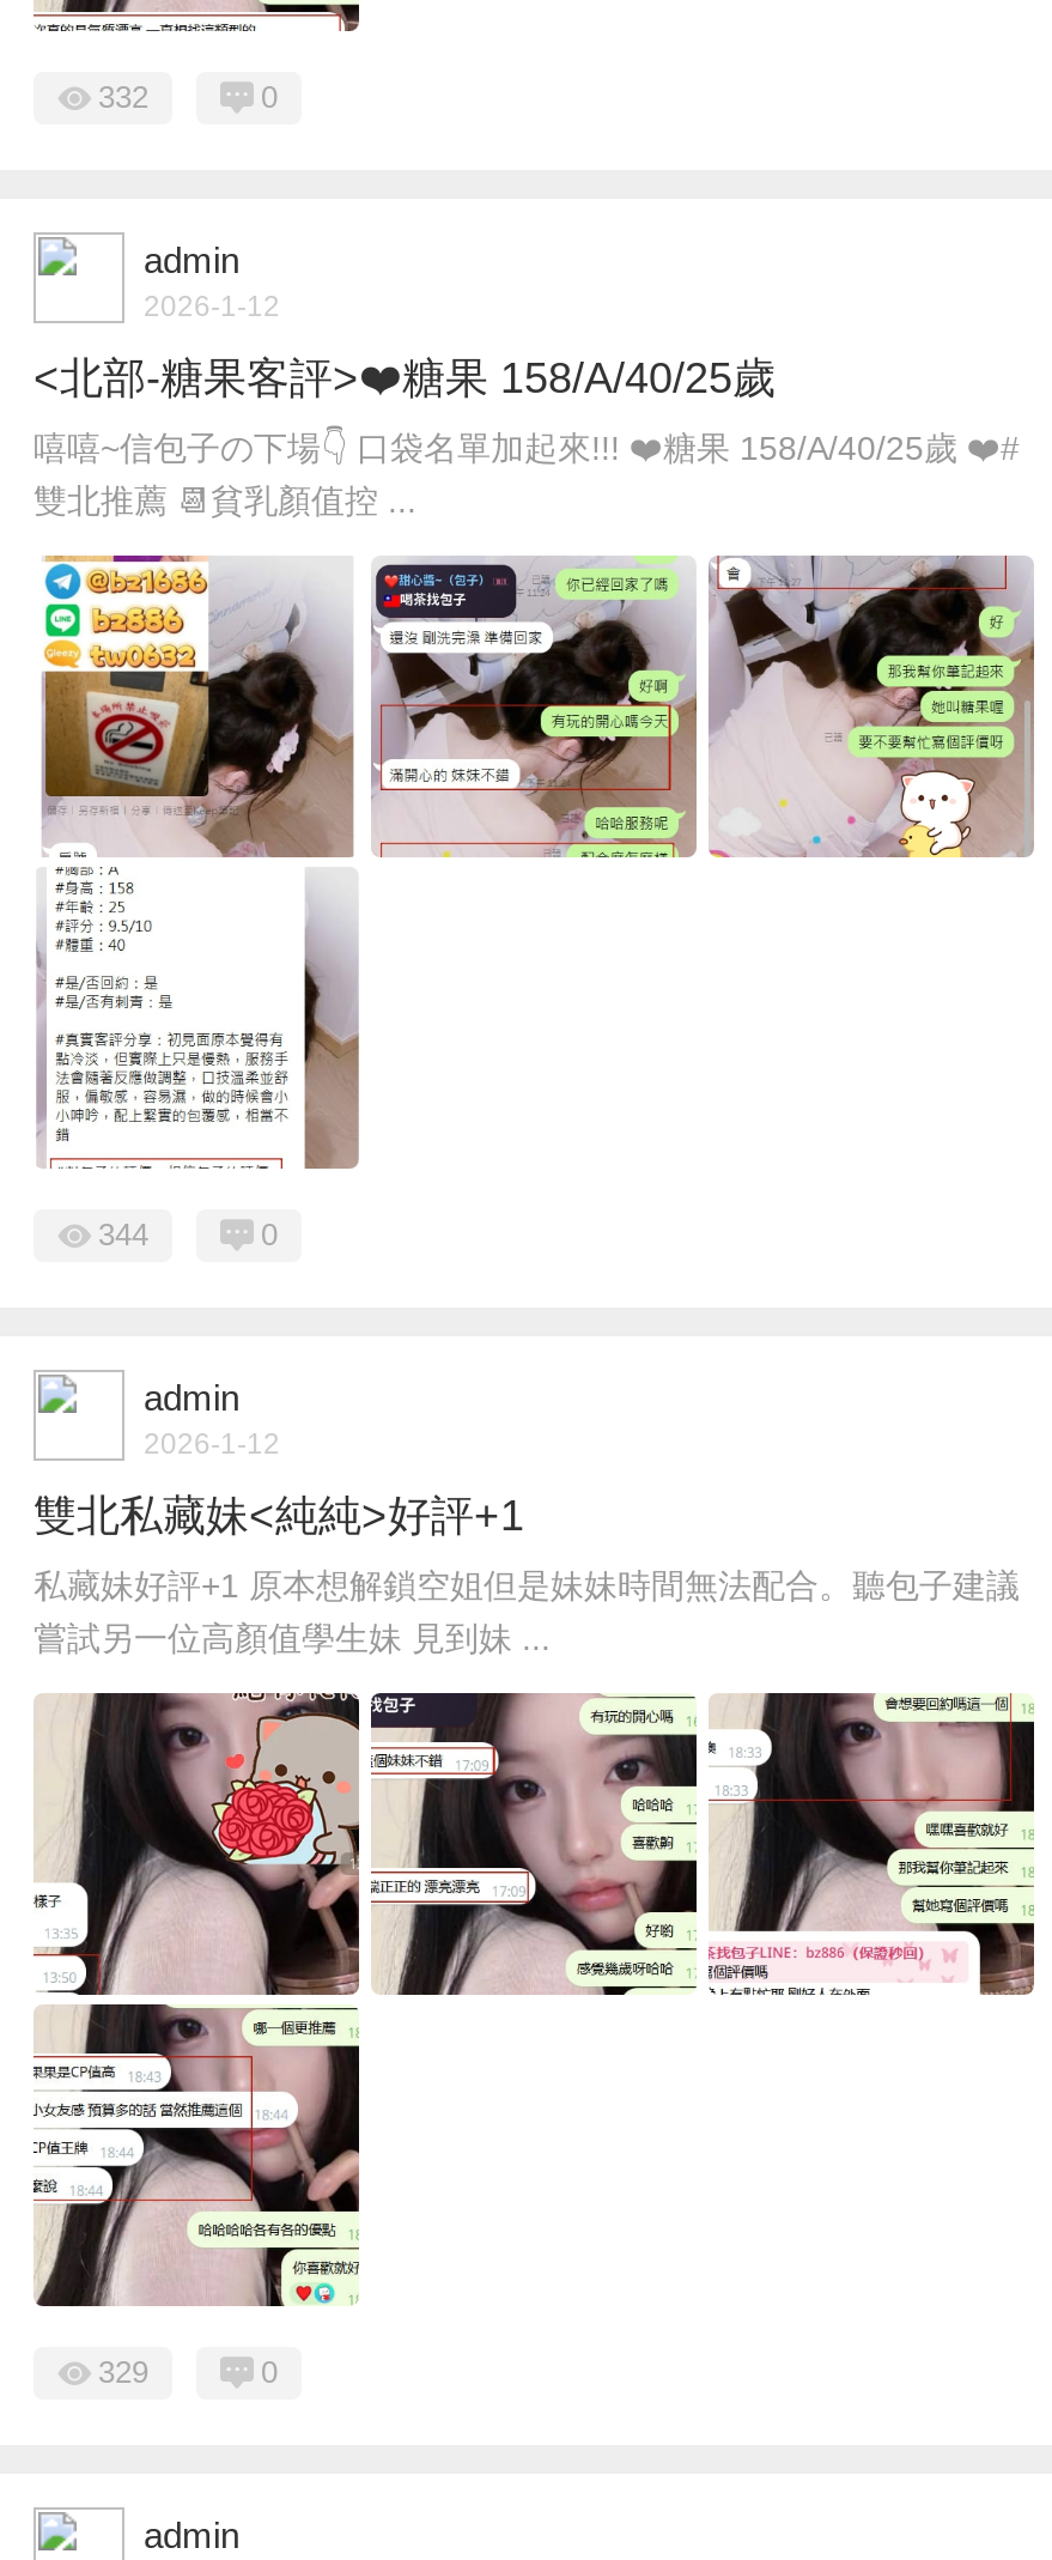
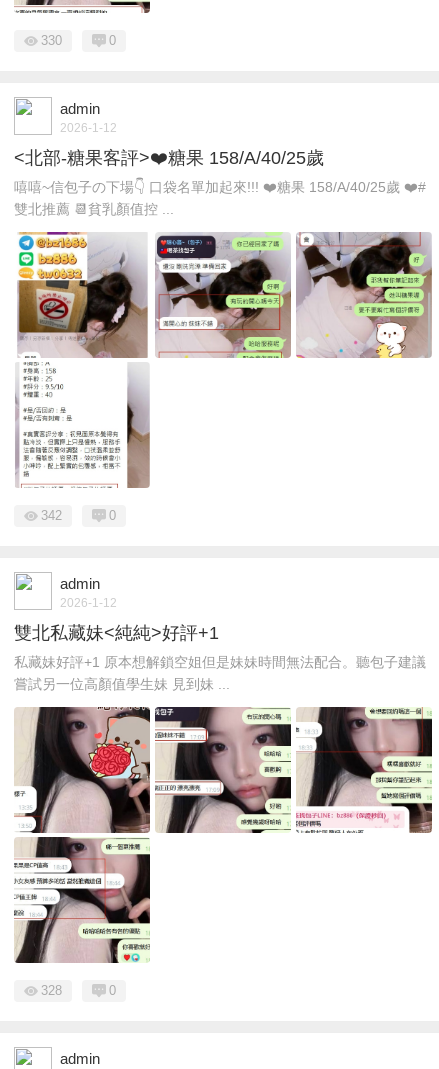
[98,79,148,114] 332 -> [41,33,62,48] 330
[98,1216,148,1252] 344 -> [41,508,62,523] 342
[98,2354,148,2389] 329 -> [41,983,62,998] 328

